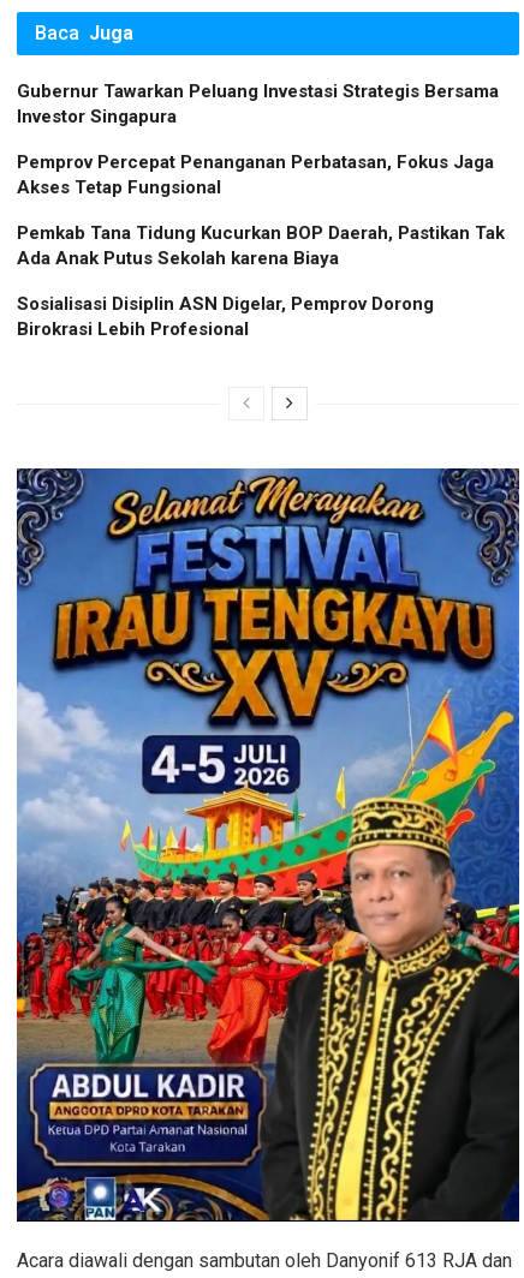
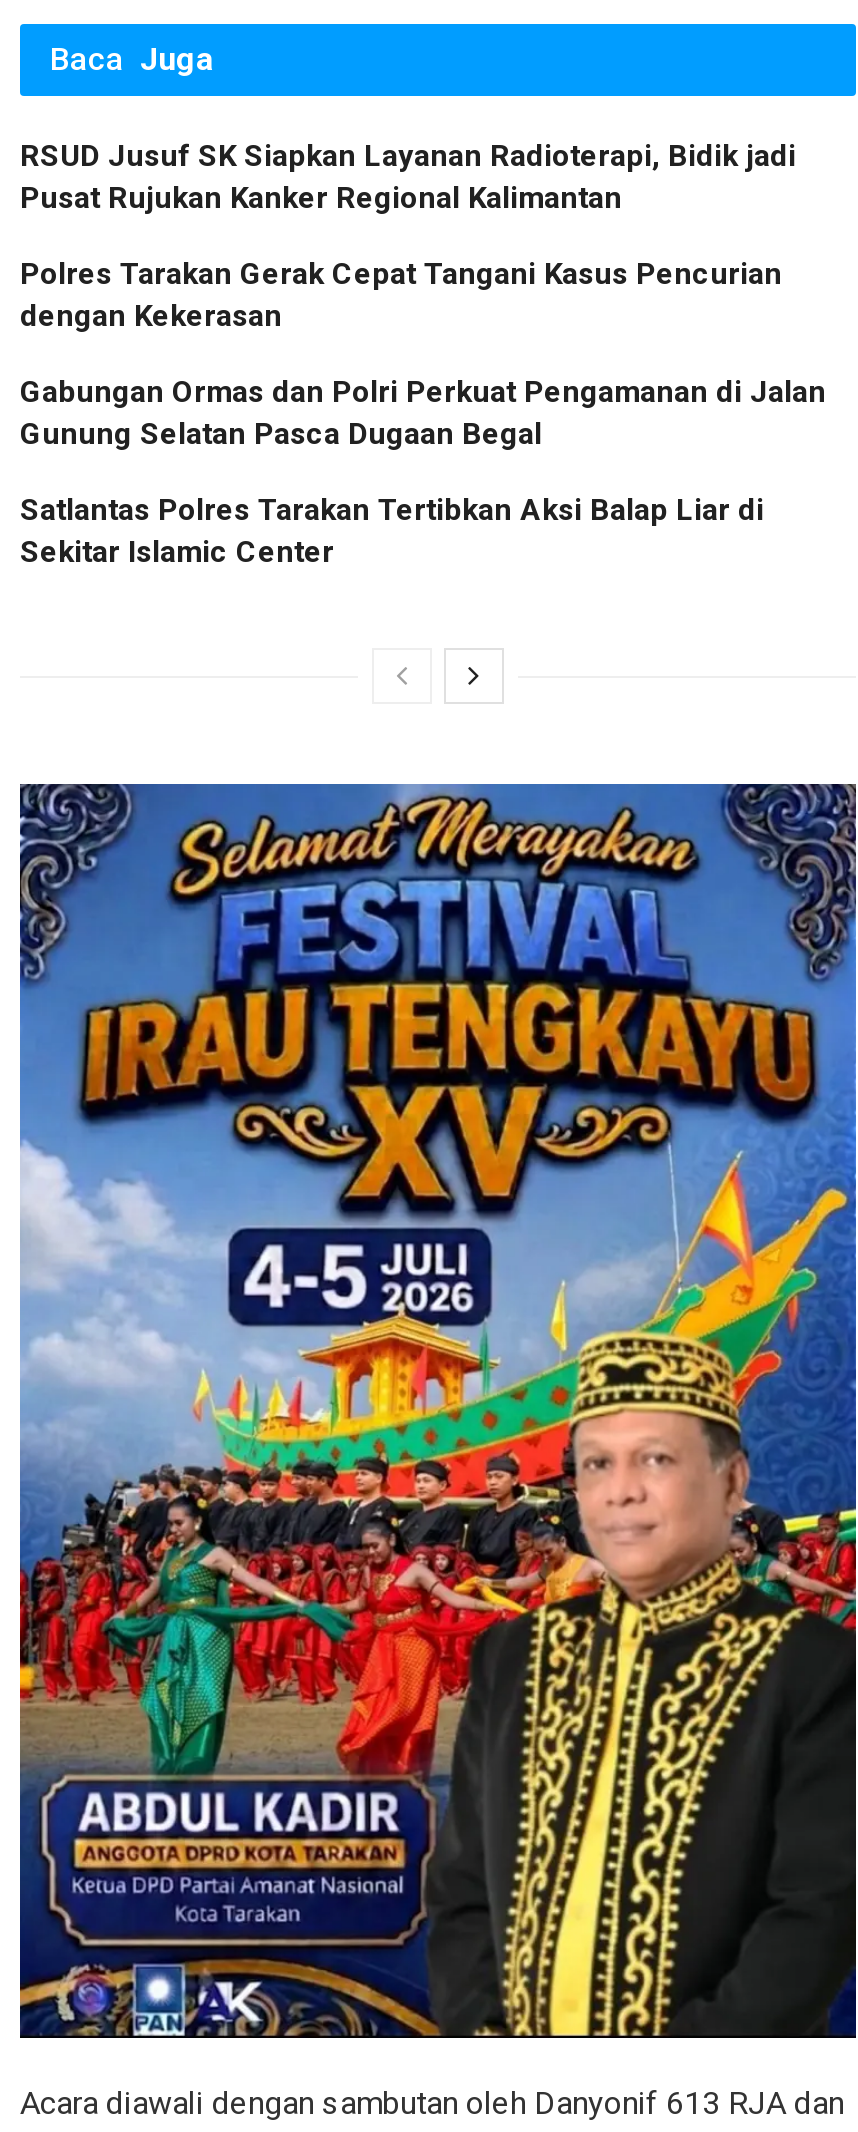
[17,80,499,127] Gubernur Tawarkan Peluang Investasi Strategis Bersama | Investor Singapura -> [20,138,796,216] RSUD Jusuf SK Siapkan Layanan Radioterapi, Bidik jadi | Pusat Rujukan Kanker Regional Kalimantan
[17,151,494,198] Pemprov Percepat Penanganan Perbatasan, Fokus Jaga | Akses Tetap Fungsional -> [20,256,782,334] Polres Tarakan Gerak Cepat Tangani Kasus Pencurian | dengan Kekerasan
[17,222,505,269] Pemkab Tana Tidung Kucurkan BOP Daerah, Pastikan Tak | Ada Anak Putus Sekolah karena Biaya -> [20,374,826,452] Gabungan Ormas dan Polri Perkuat Pengamanan di Jalan | Gunung Selatan Pasca Dugaan Begal
[17,293,434,340] Sosialisasi Disiplin ASN Digelar, Pemprov Dorong | Birokrasi Lebih Profesional -> [20,492,764,570] Satlantas Polres Tarakan Tertibkan Aksi Balap Liar di | Sekitar Islamic Center

